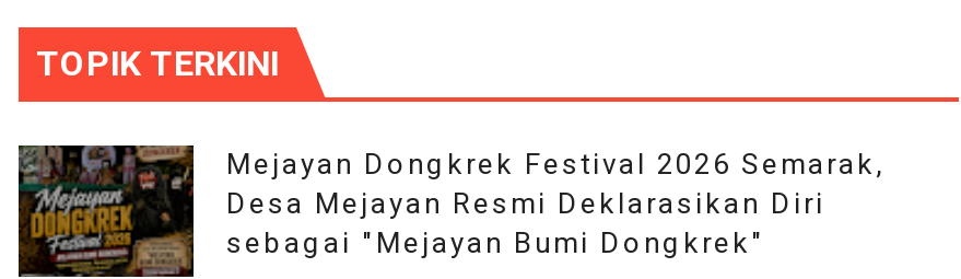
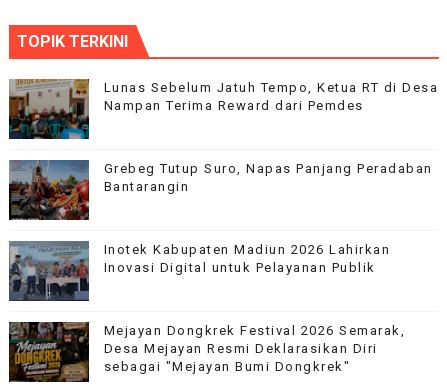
none -> [8,78,438,140] [image] | Lunas Sebelum Jatuh Tempo, Ketua RT di Desa | Nampan Terima Reward dari Pemdes
none -> [8,159,433,221] [image] | Grebeg Tutup Suro, Napas Panjang Peradaban | Bantarangin
none -> [8,240,390,302] [image] | Inotek Kabupaten Madiun 2026 Lahirkan | Inovasi Digital untuk Pelayanan Publik

